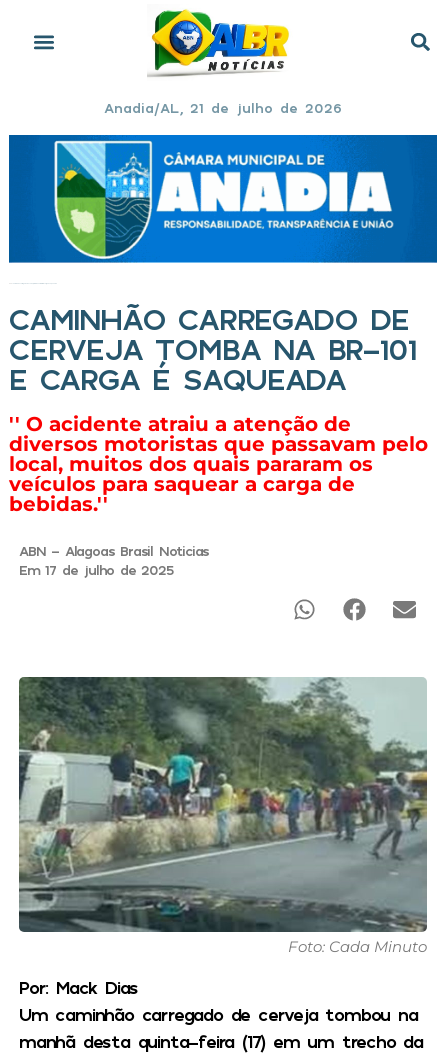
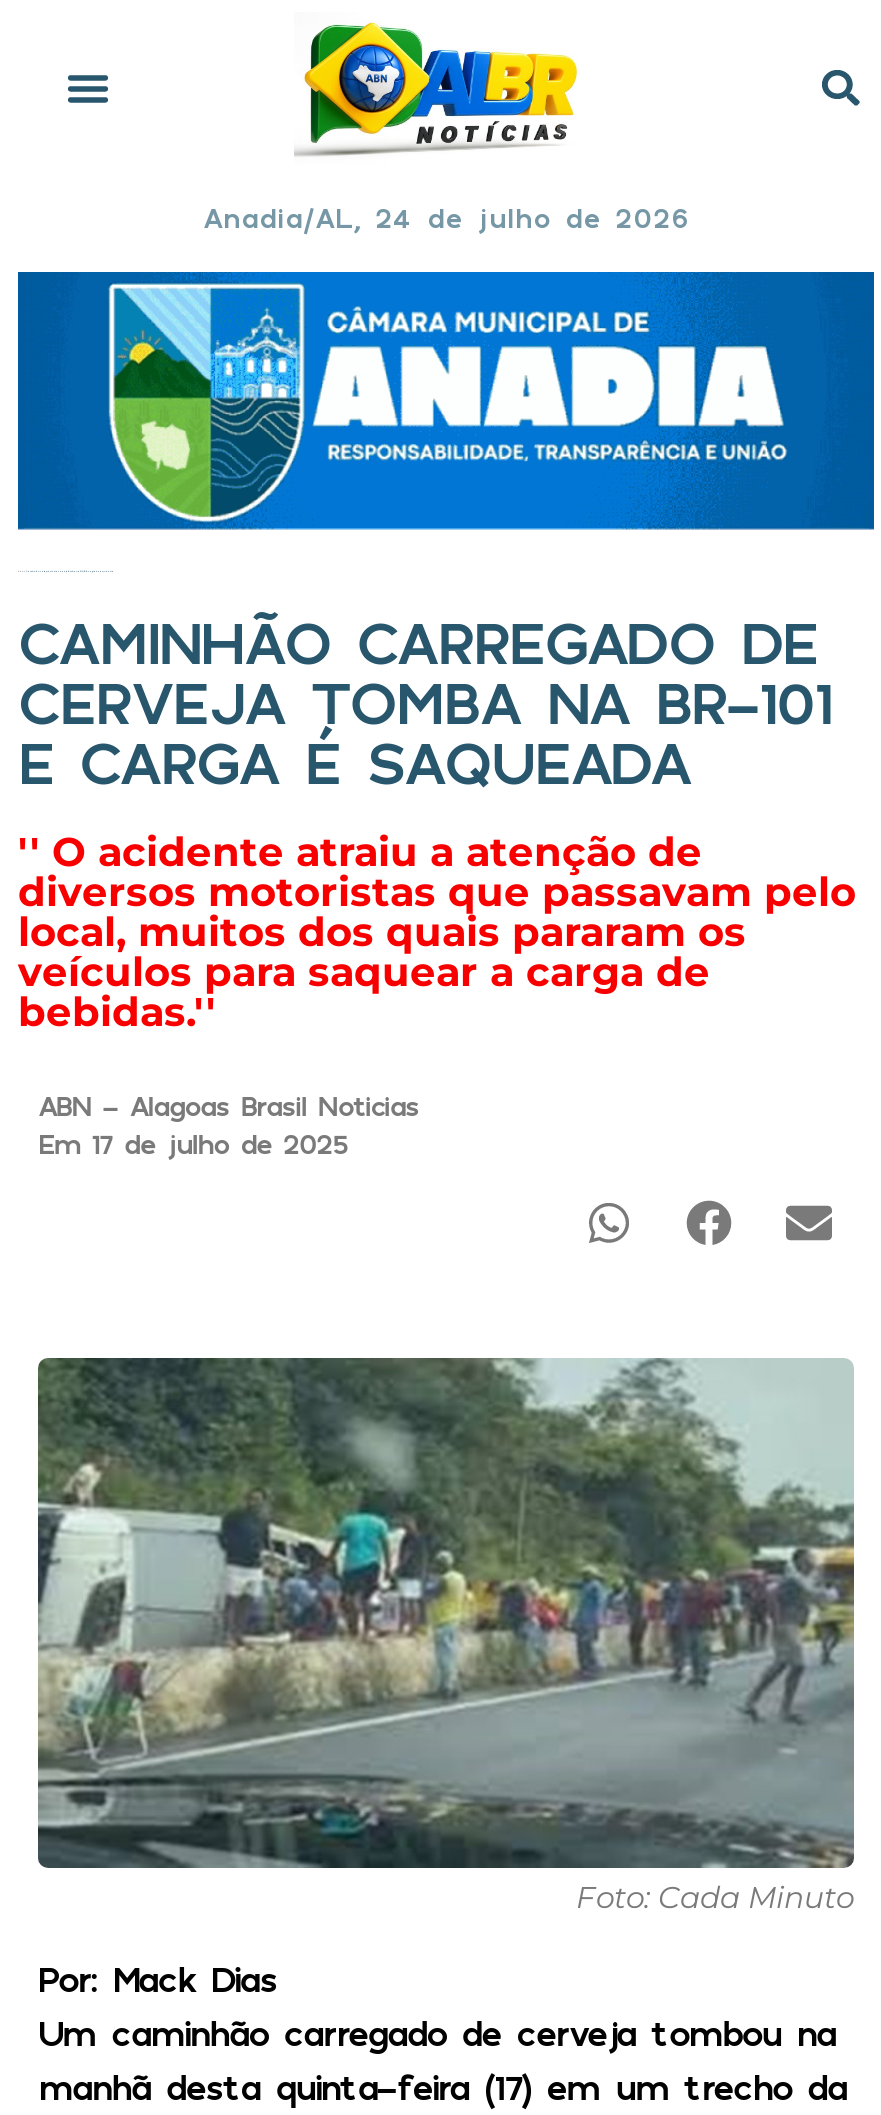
[104,98,342,115] Anadia/AL, 21 de julho de 2026 -> [203,200,689,234] Anadia/AL, 24 de julho de 2026

